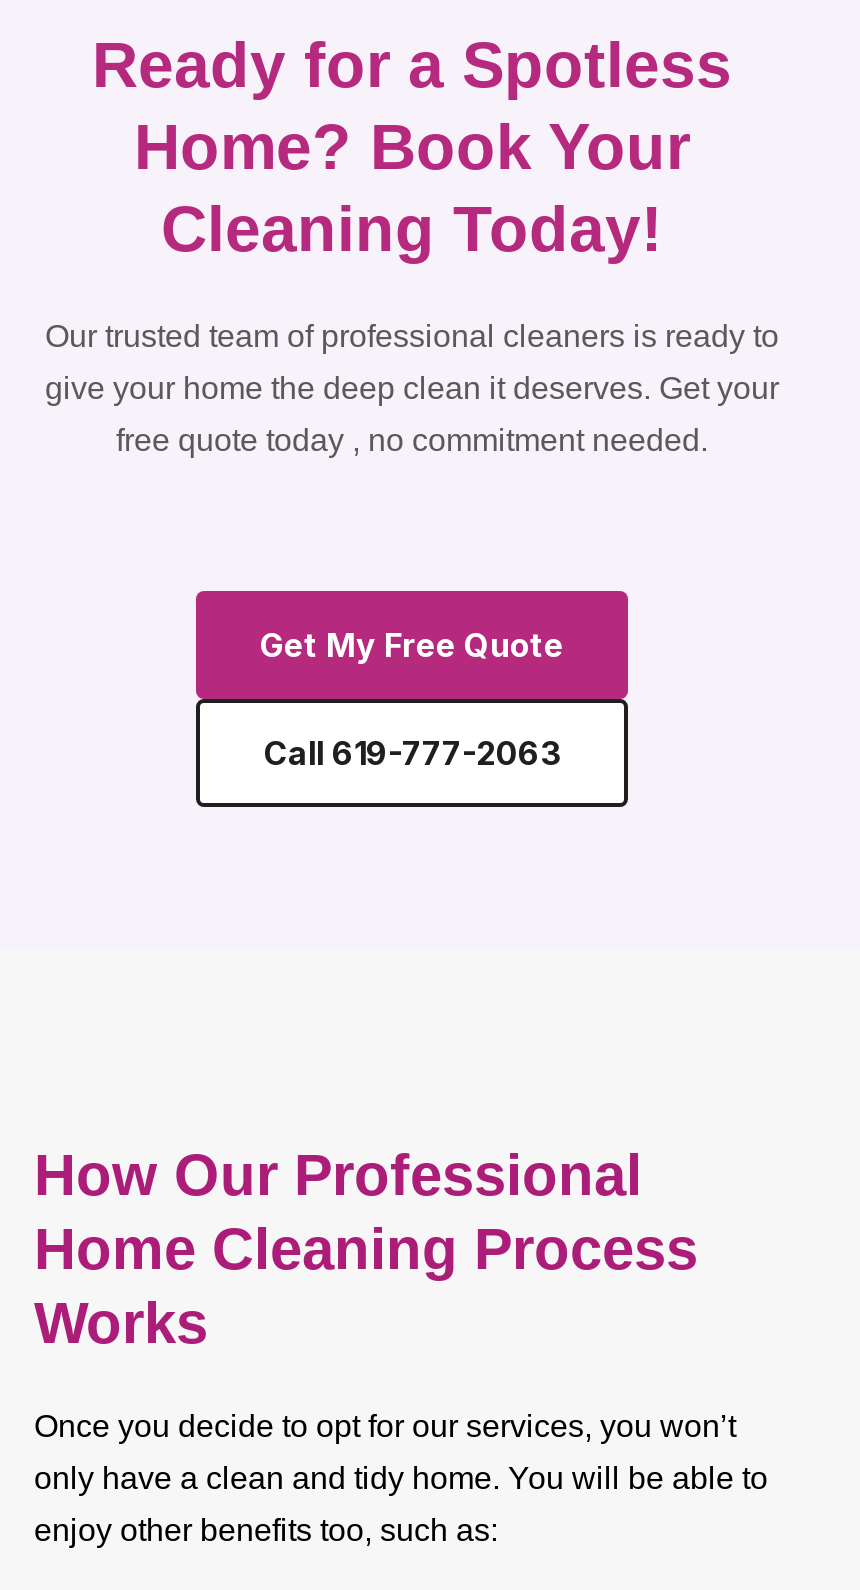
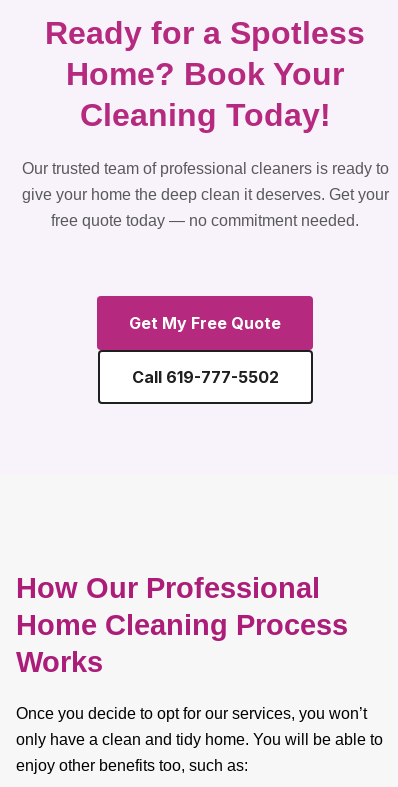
[116,423,708,457] free quote today , no commitment needed. -> [51,212,359,229] free quote today — no commitment needed.
[264,733,560,773] Call 619-777-2063 -> [131,367,278,387] Call 619-777-5502

